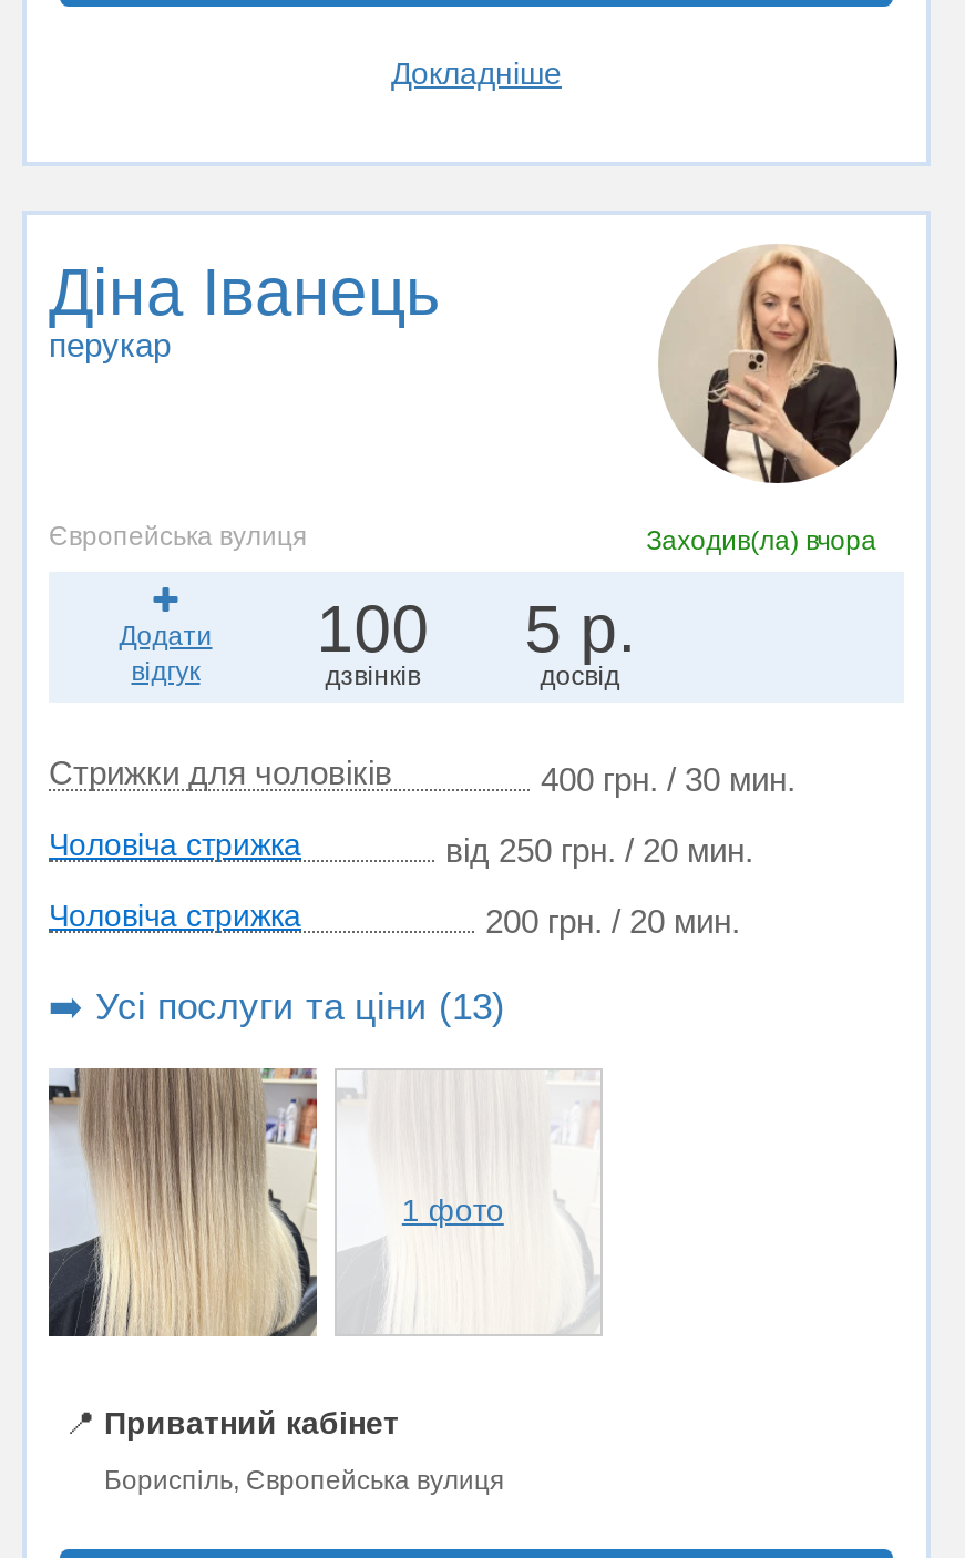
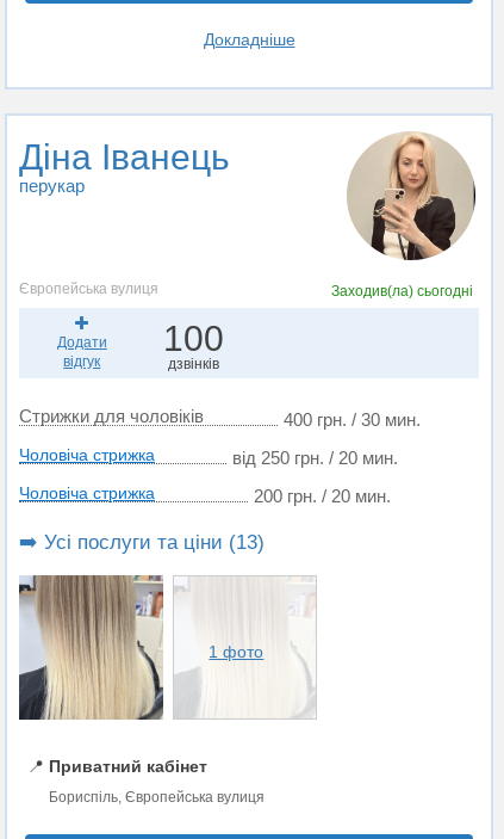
[646,525,877,556] Заходив(ла) вчора -> [331,282,473,299] Заходив(ла) сьогодні
[525,591,636,691] 5 р. | досвід -> none

